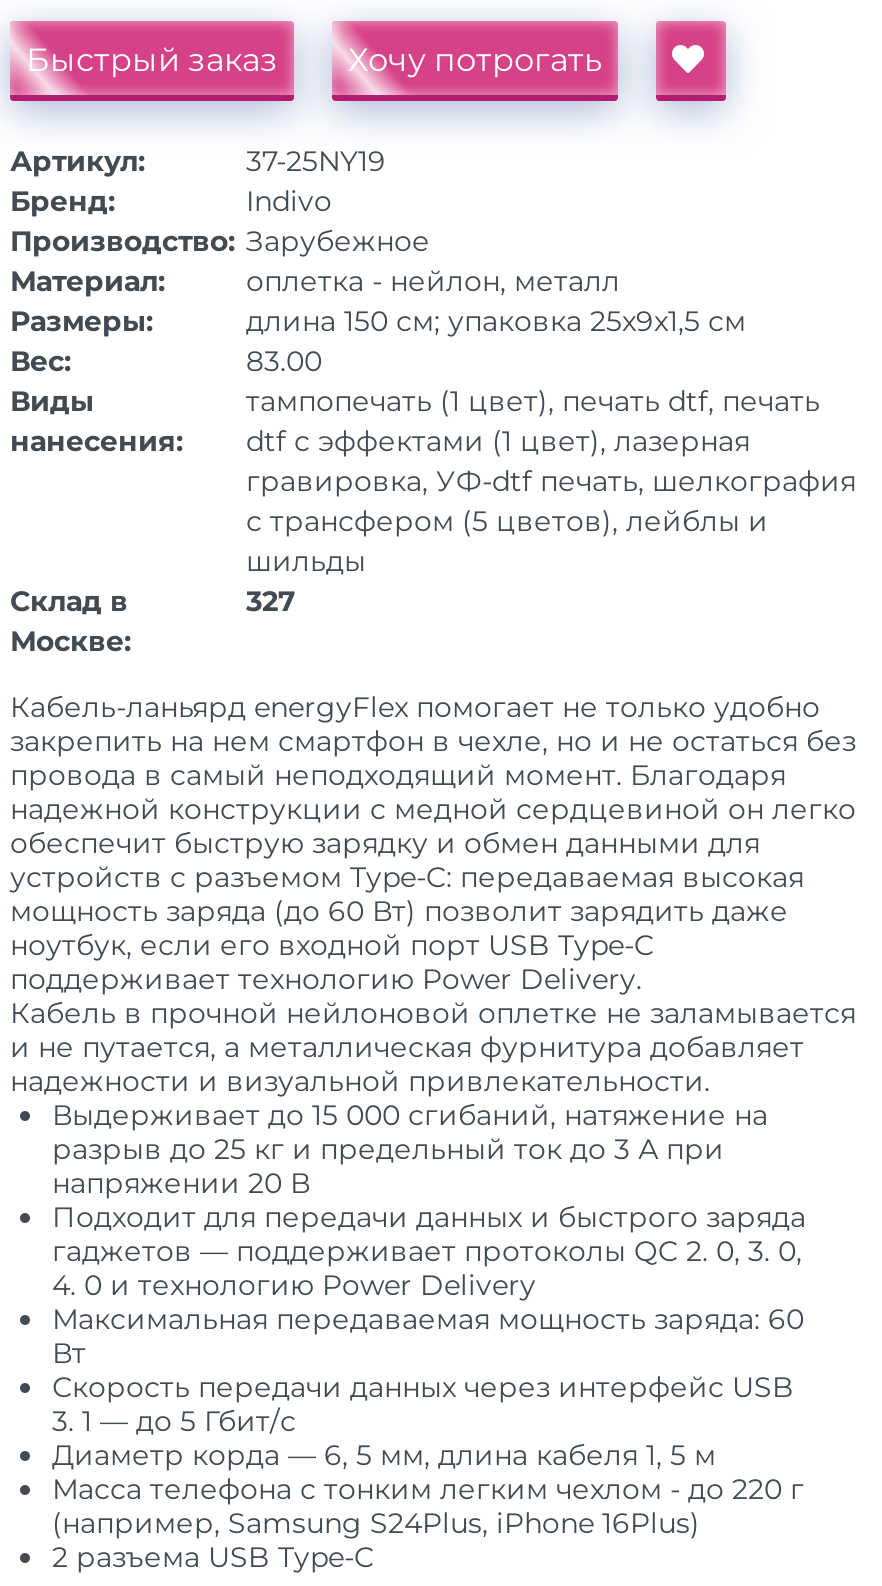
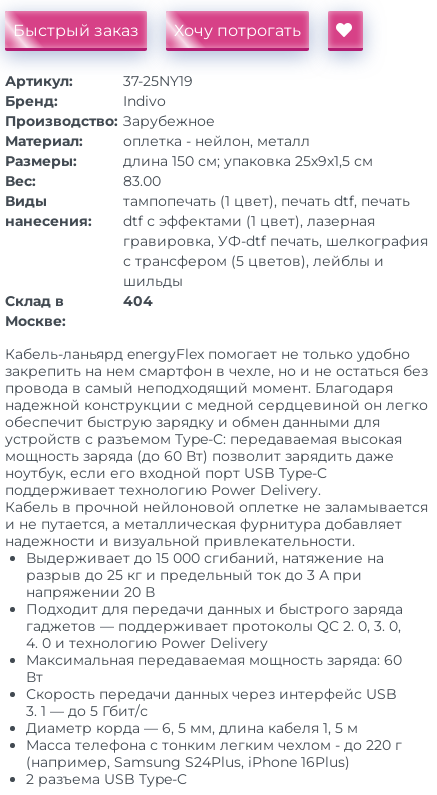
[246,584,296,620] 327 -> [123,292,153,310] 404

